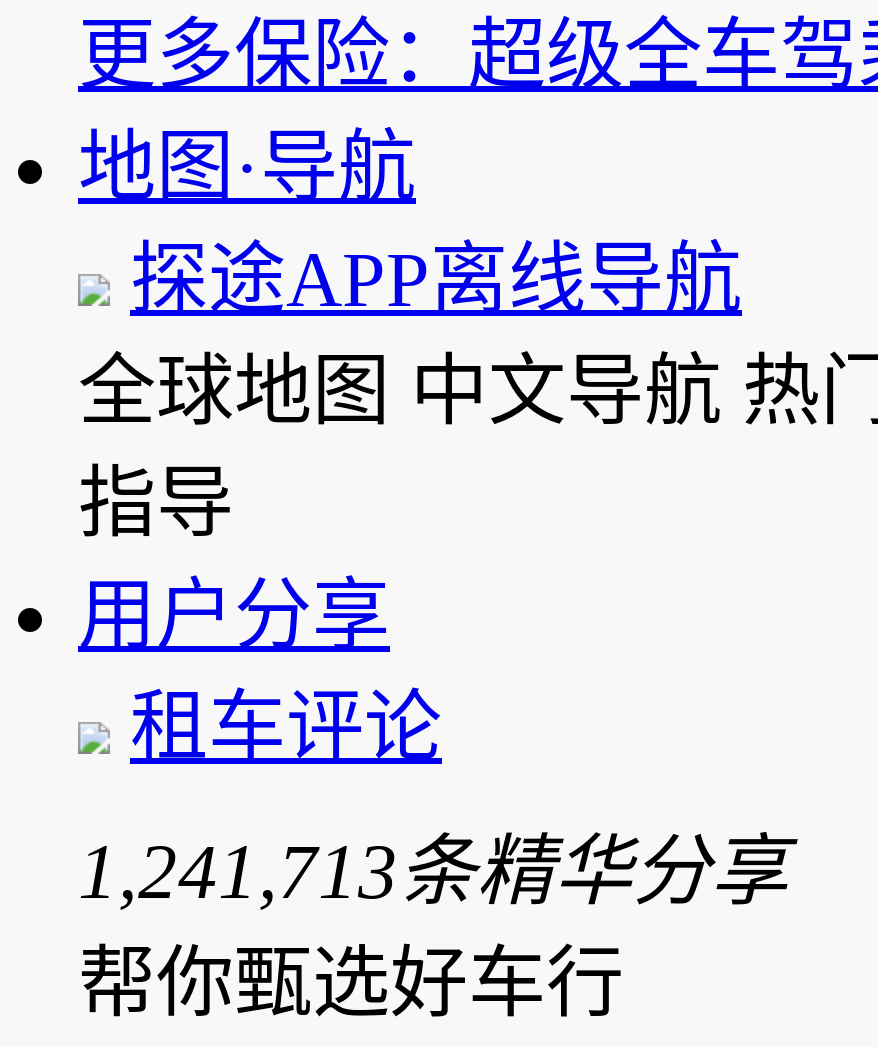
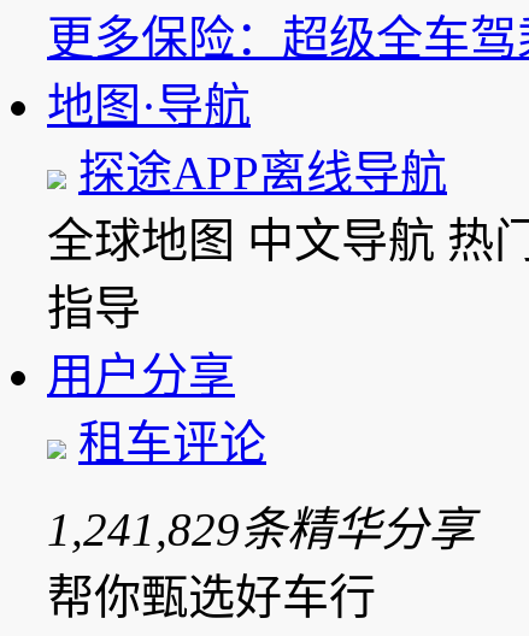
[78,828,788,914] 1,241,713条精华分享 -> [47,503,475,555] 1,241,829条精华分享

